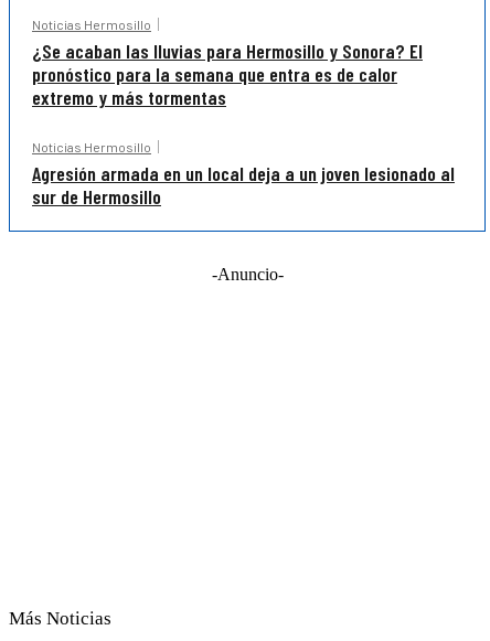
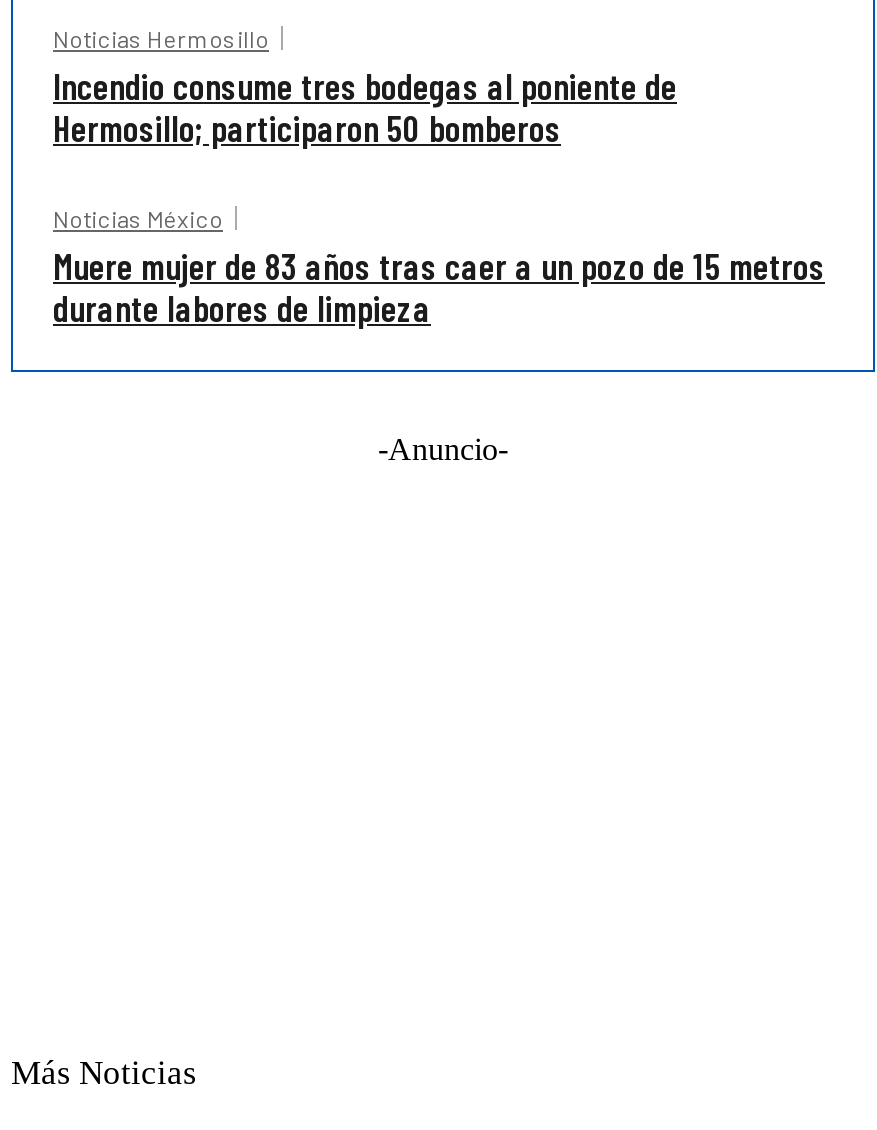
[32,39,423,109] ¿Se acaban las lluvias para Hermosillo y Sonora? El | pronóstico para la semana que entra es de calor | extremo y más tormentas -> [53,64,677,150] Incendio consume tres bodegas al poniente de | Hermosillo; participaron 50 bomberos
[32,139,455,209] Noticias Hermosillo | Agresión armada en un local deja a un joven lesionado al | sur de Hermosillo -> [53,204,825,330] Noticias México | Muere mujer de 83 años tras caer a un pozo de 15 metros | durante labores de limpieza

